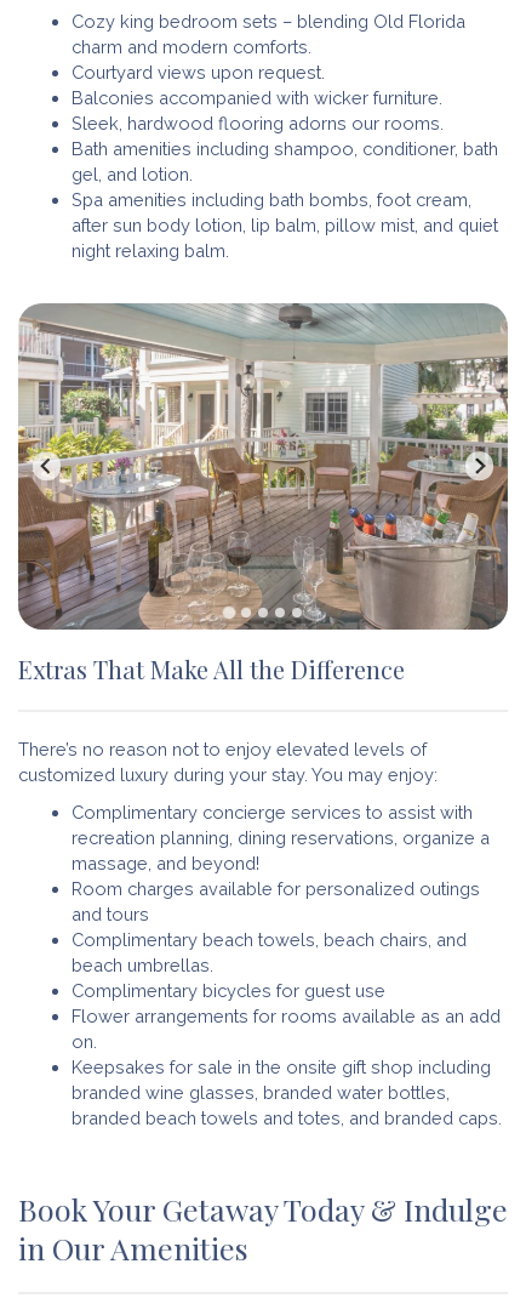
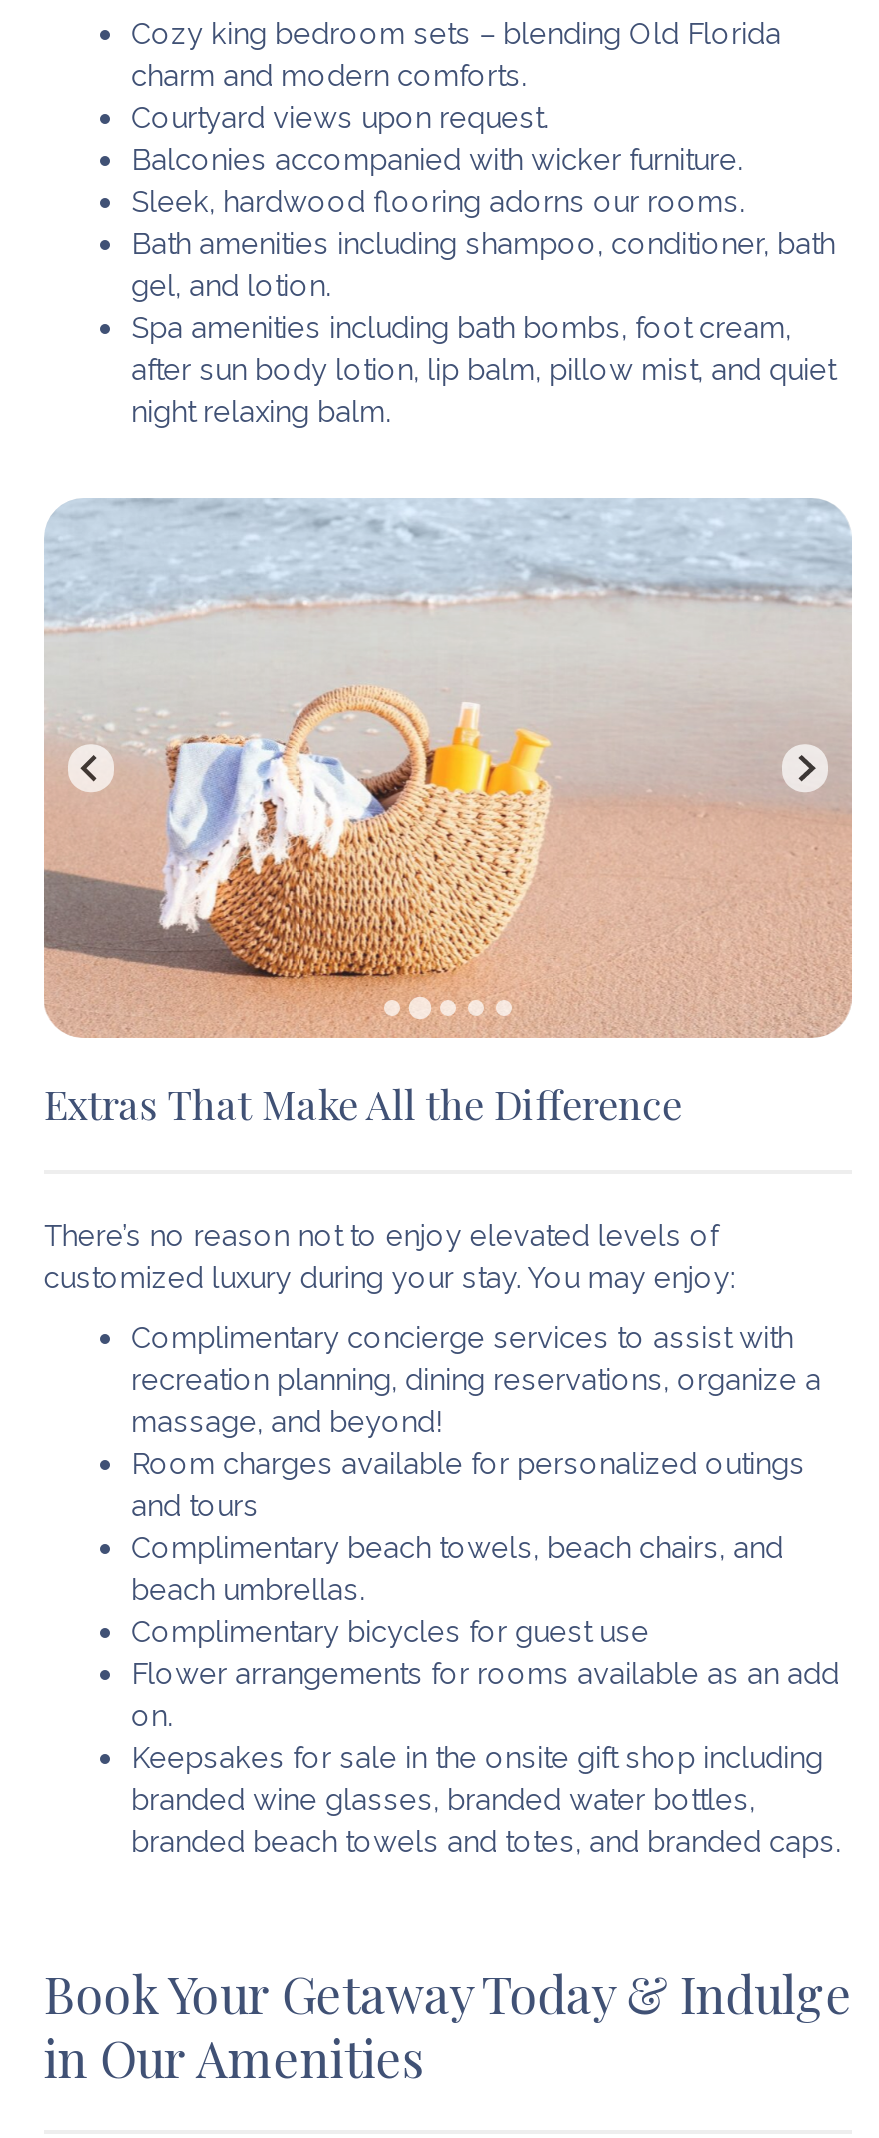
[17,302,509,631] [image] -> [42,497,854,1039] [image]

